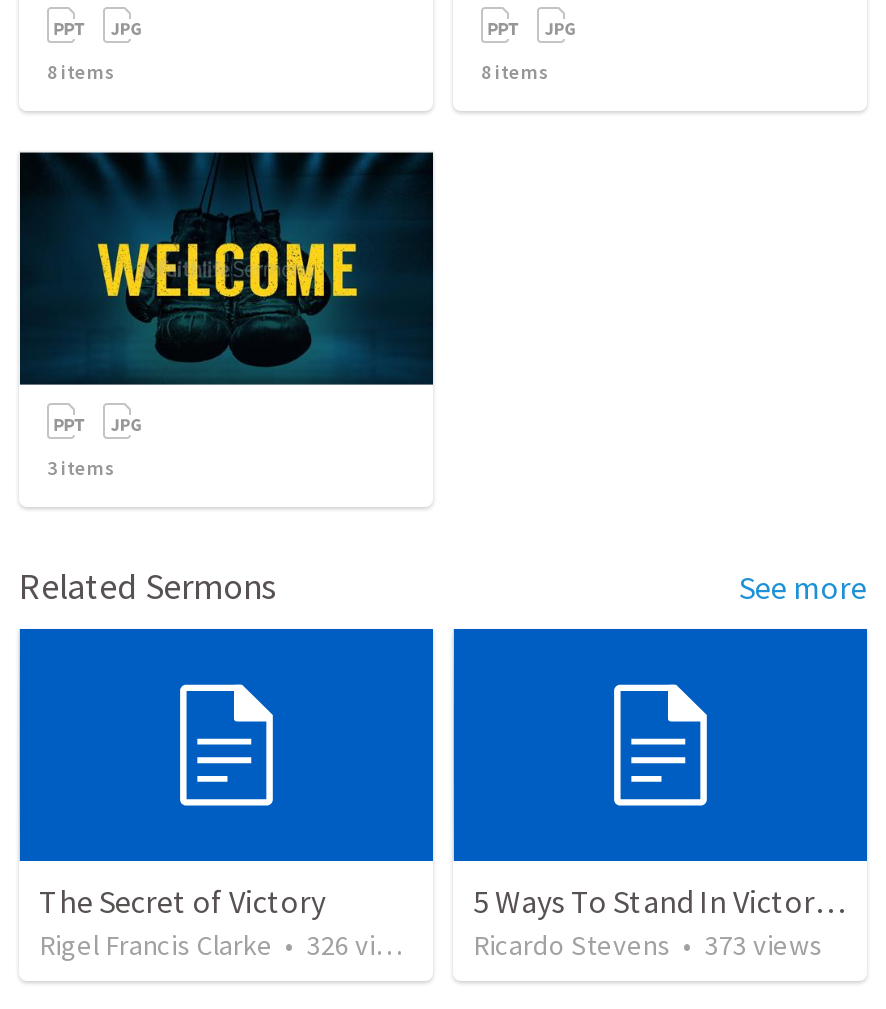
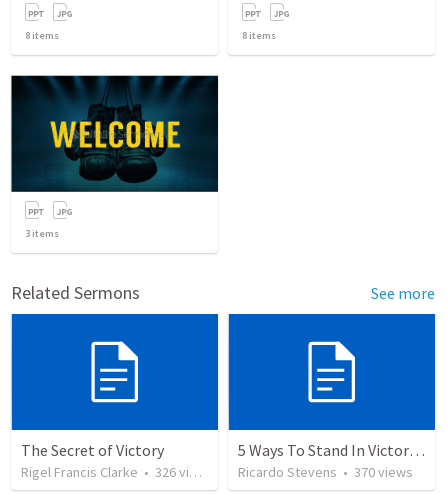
[473,928,823,964] Ricardo Stevens • 373 views -> [238,463,413,481] Ricardo Stevens • 370 views

